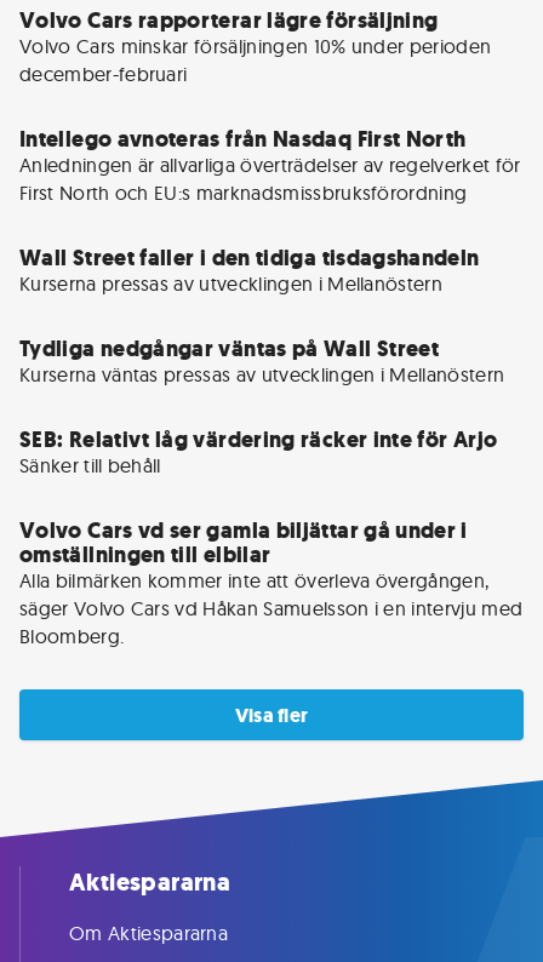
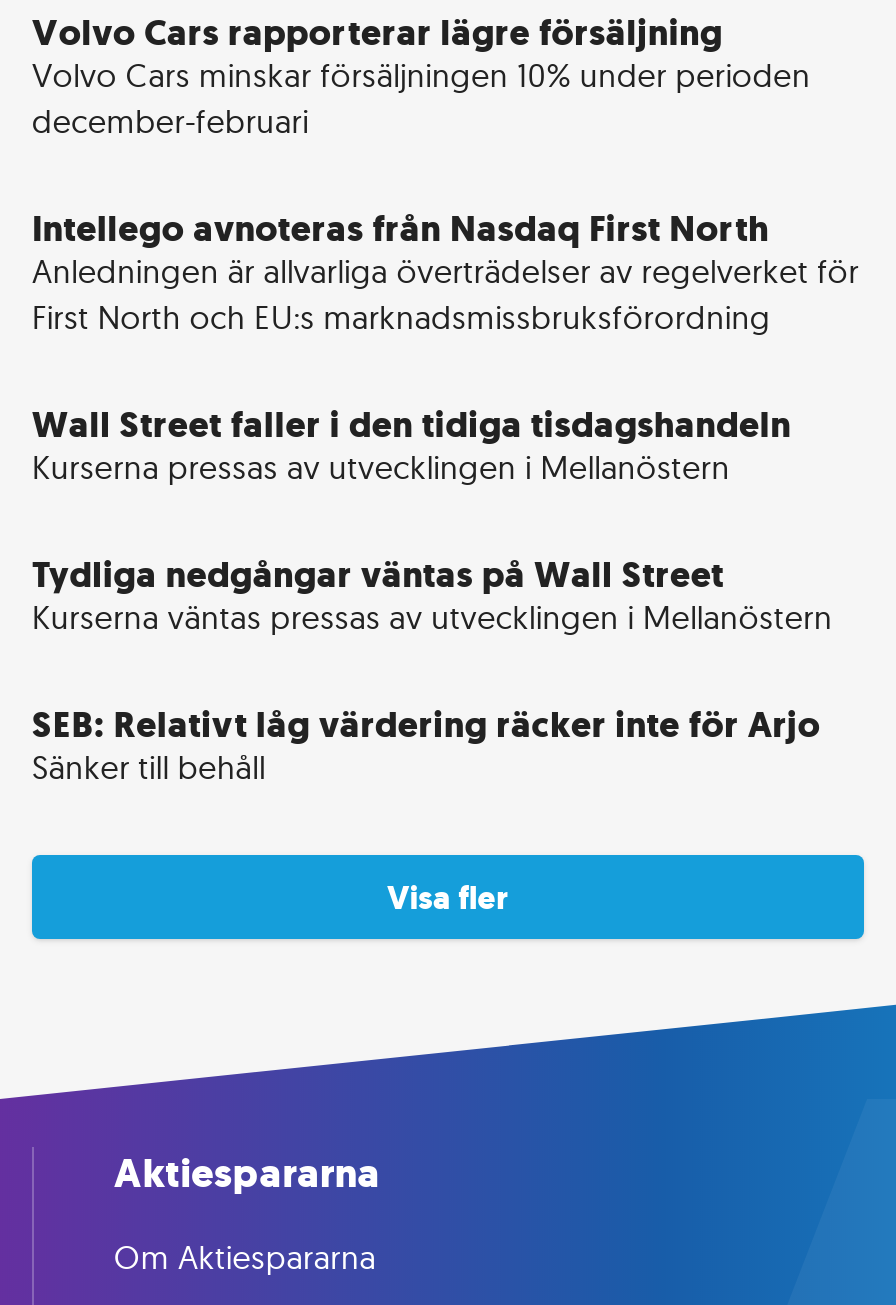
[19,516,523,648] Volvo Cars vd ser gamla biljättar gå under i | omställningen till elbilar | Alla bilmärken kommer inte att överleva övergången, | säger Volvo Cars vd Håkan Samuelsson i en intervju med | Bloomberg. -> none

